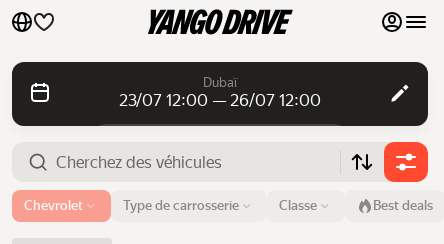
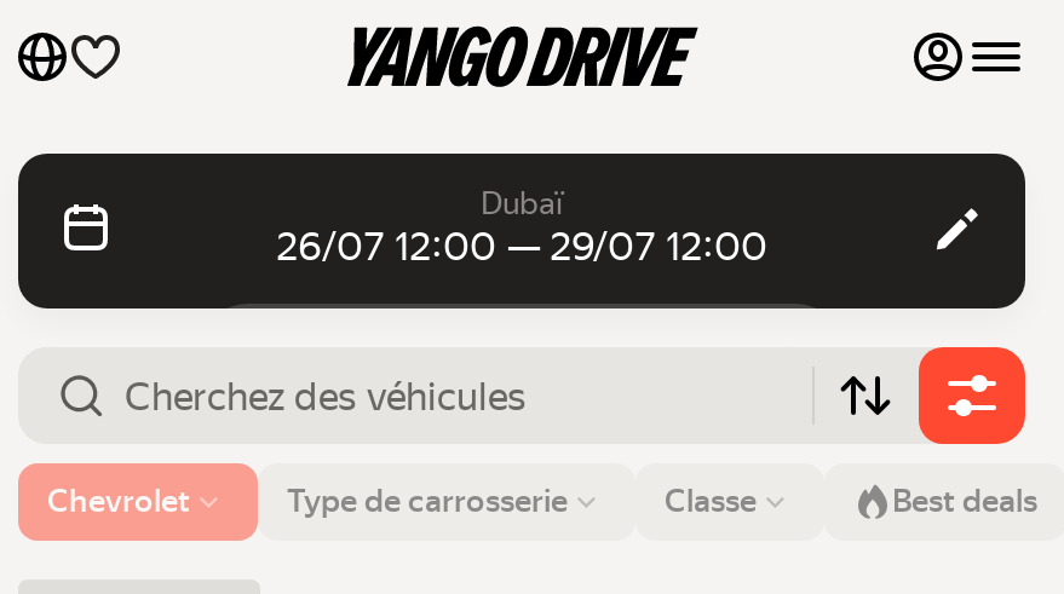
[119,91,321,110] 23/07 12:00 — 26/07 12:00 -> [276,224,767,270] 26/07 12:00 — 29/07 12:00

